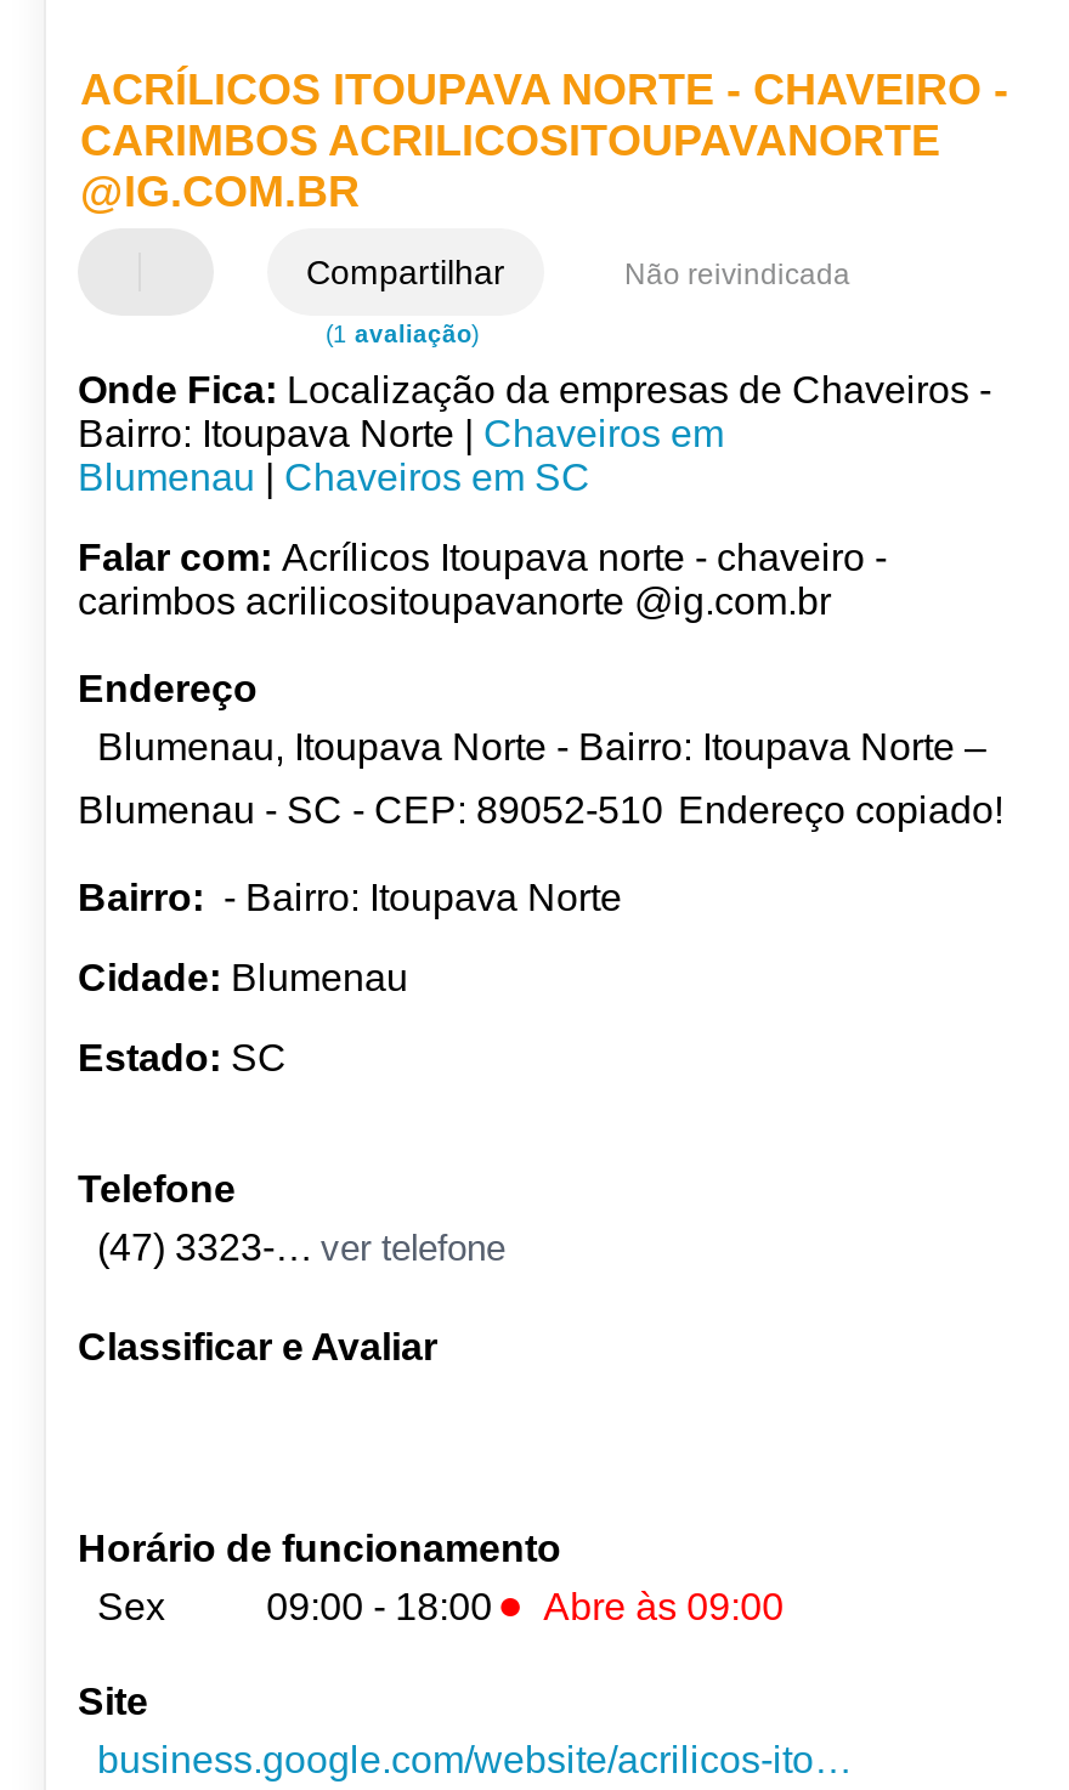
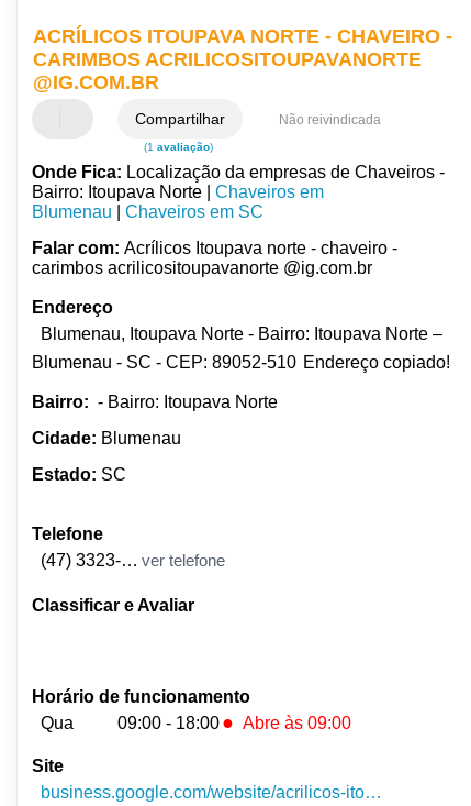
[78,1587,165,1628] Sex -> [32,714,74,733] Qua

